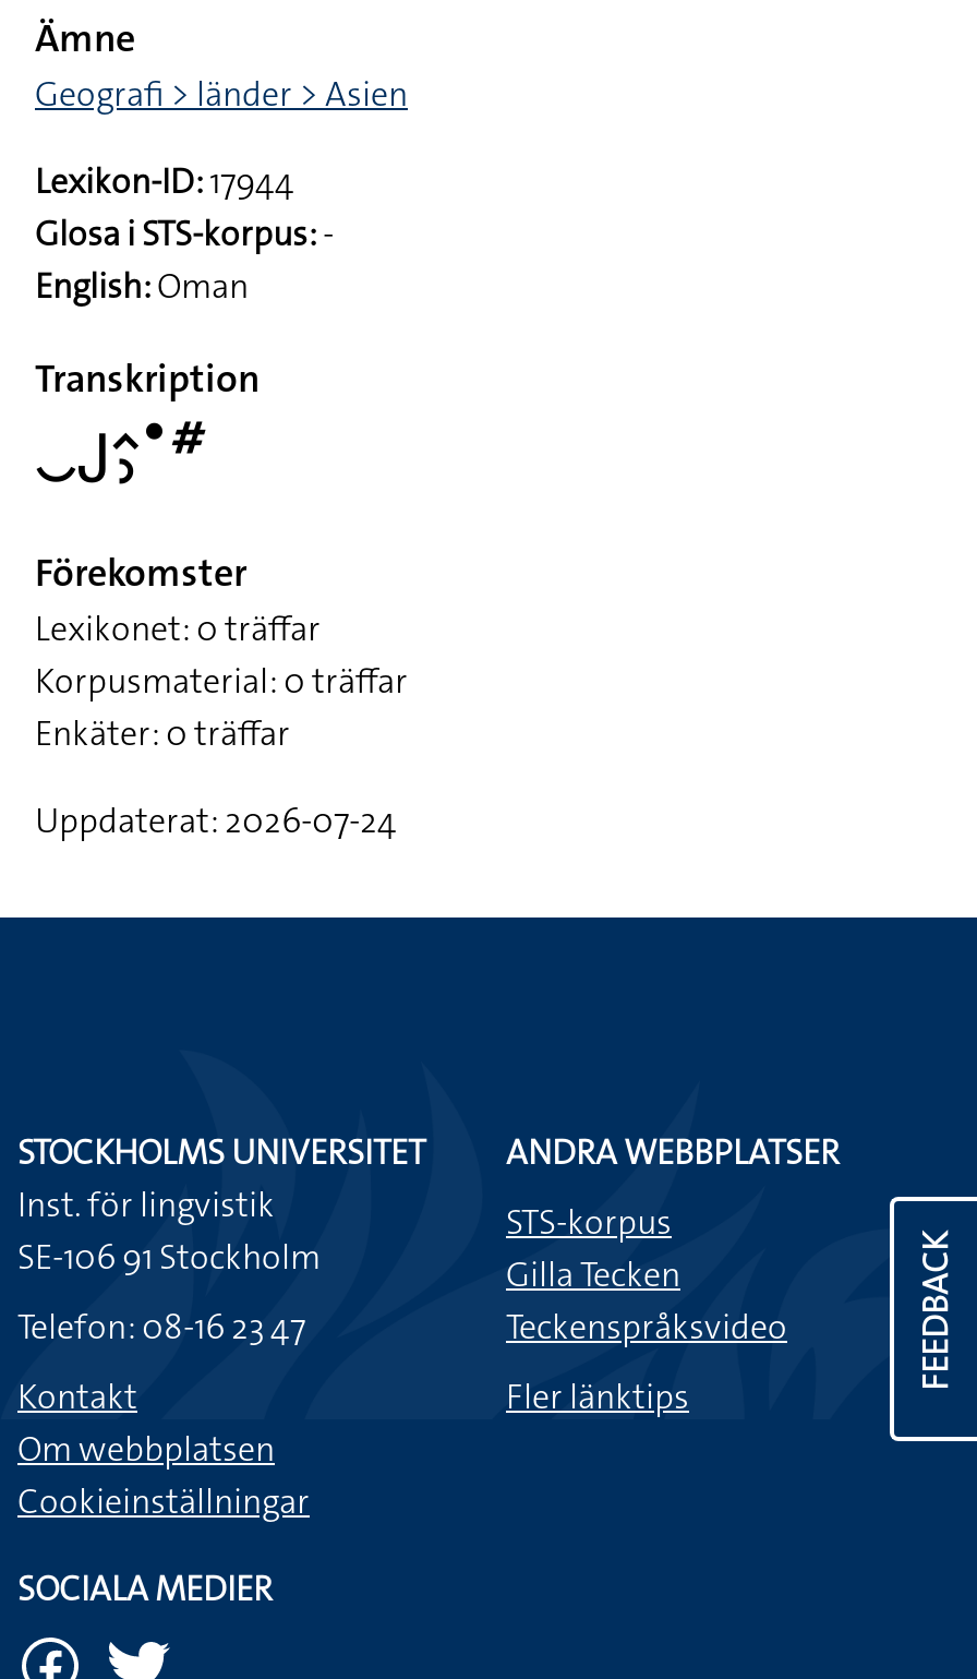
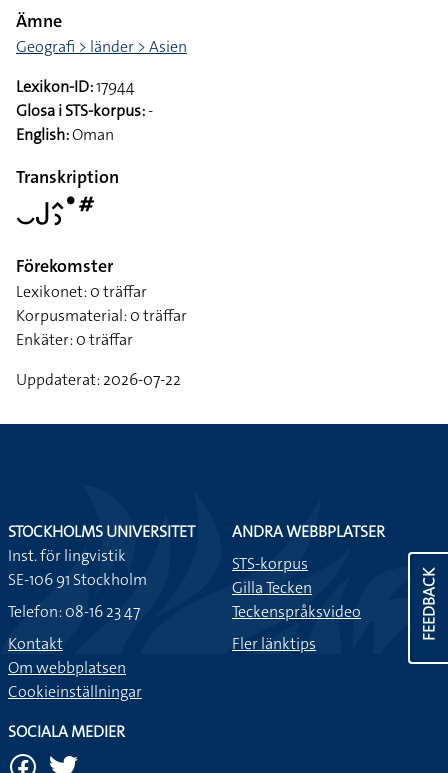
[35,797,397,843] Uppdaterat: 2026-07-24 -> [16,369,181,390] Uppdaterat: 2026-07-22

